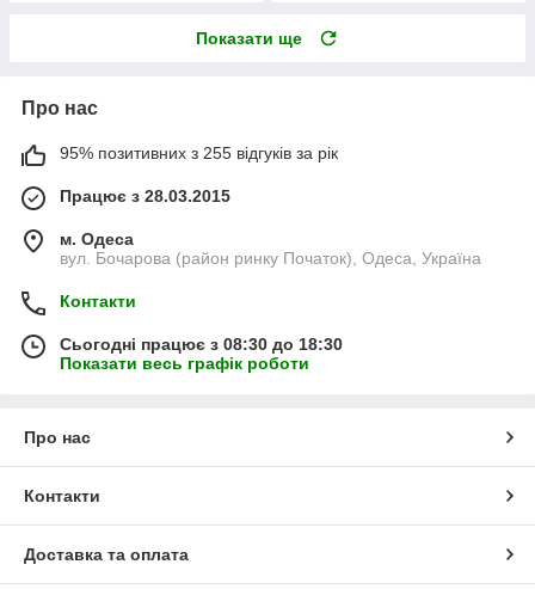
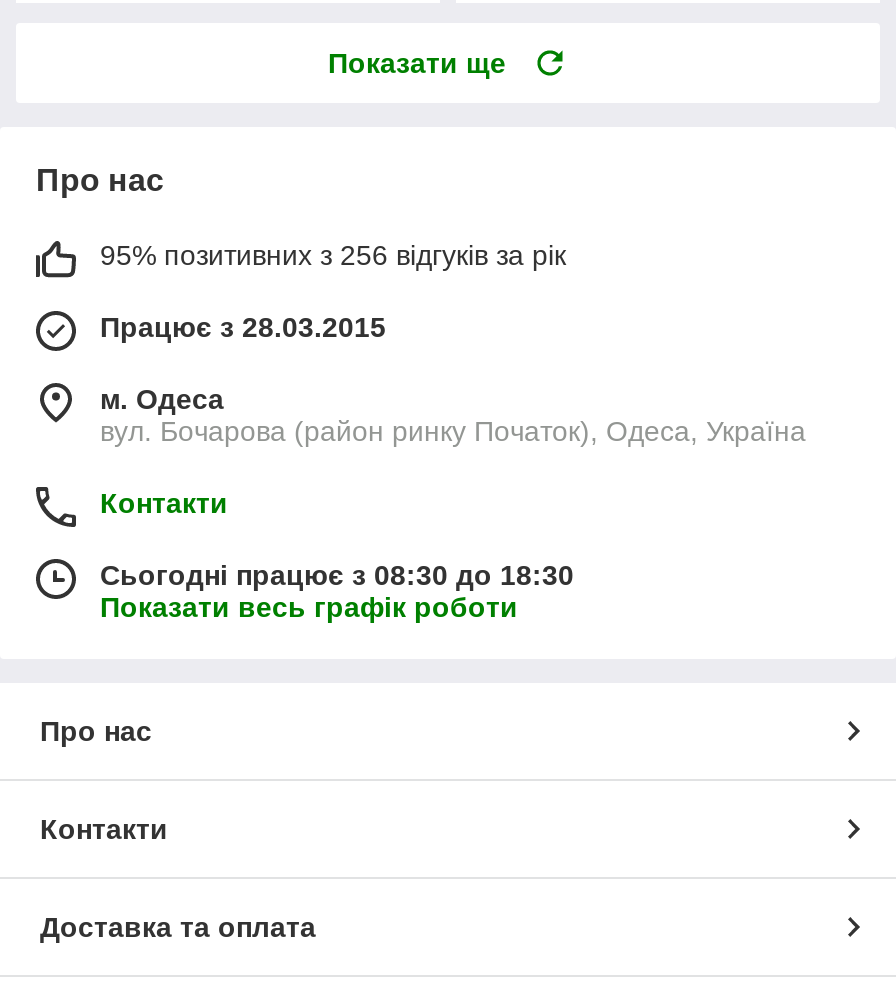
[60,143,338,162] 95% позитивних з 255 відгуків за рік -> [100,239,566,271] 95% позитивних з 256 відгуків за рік

